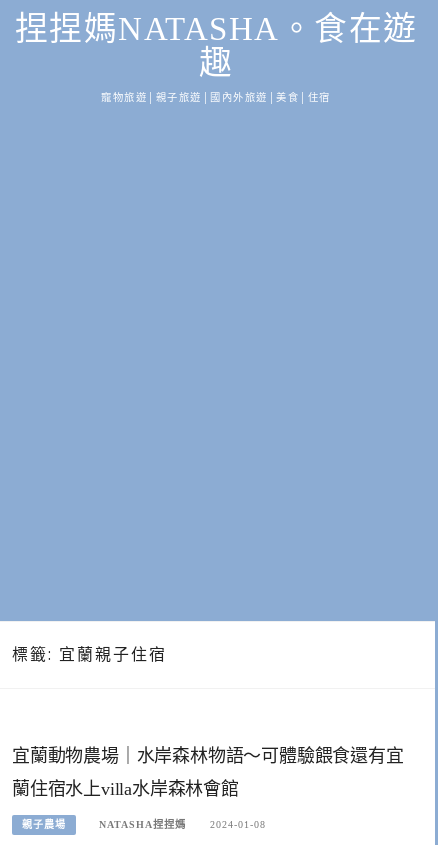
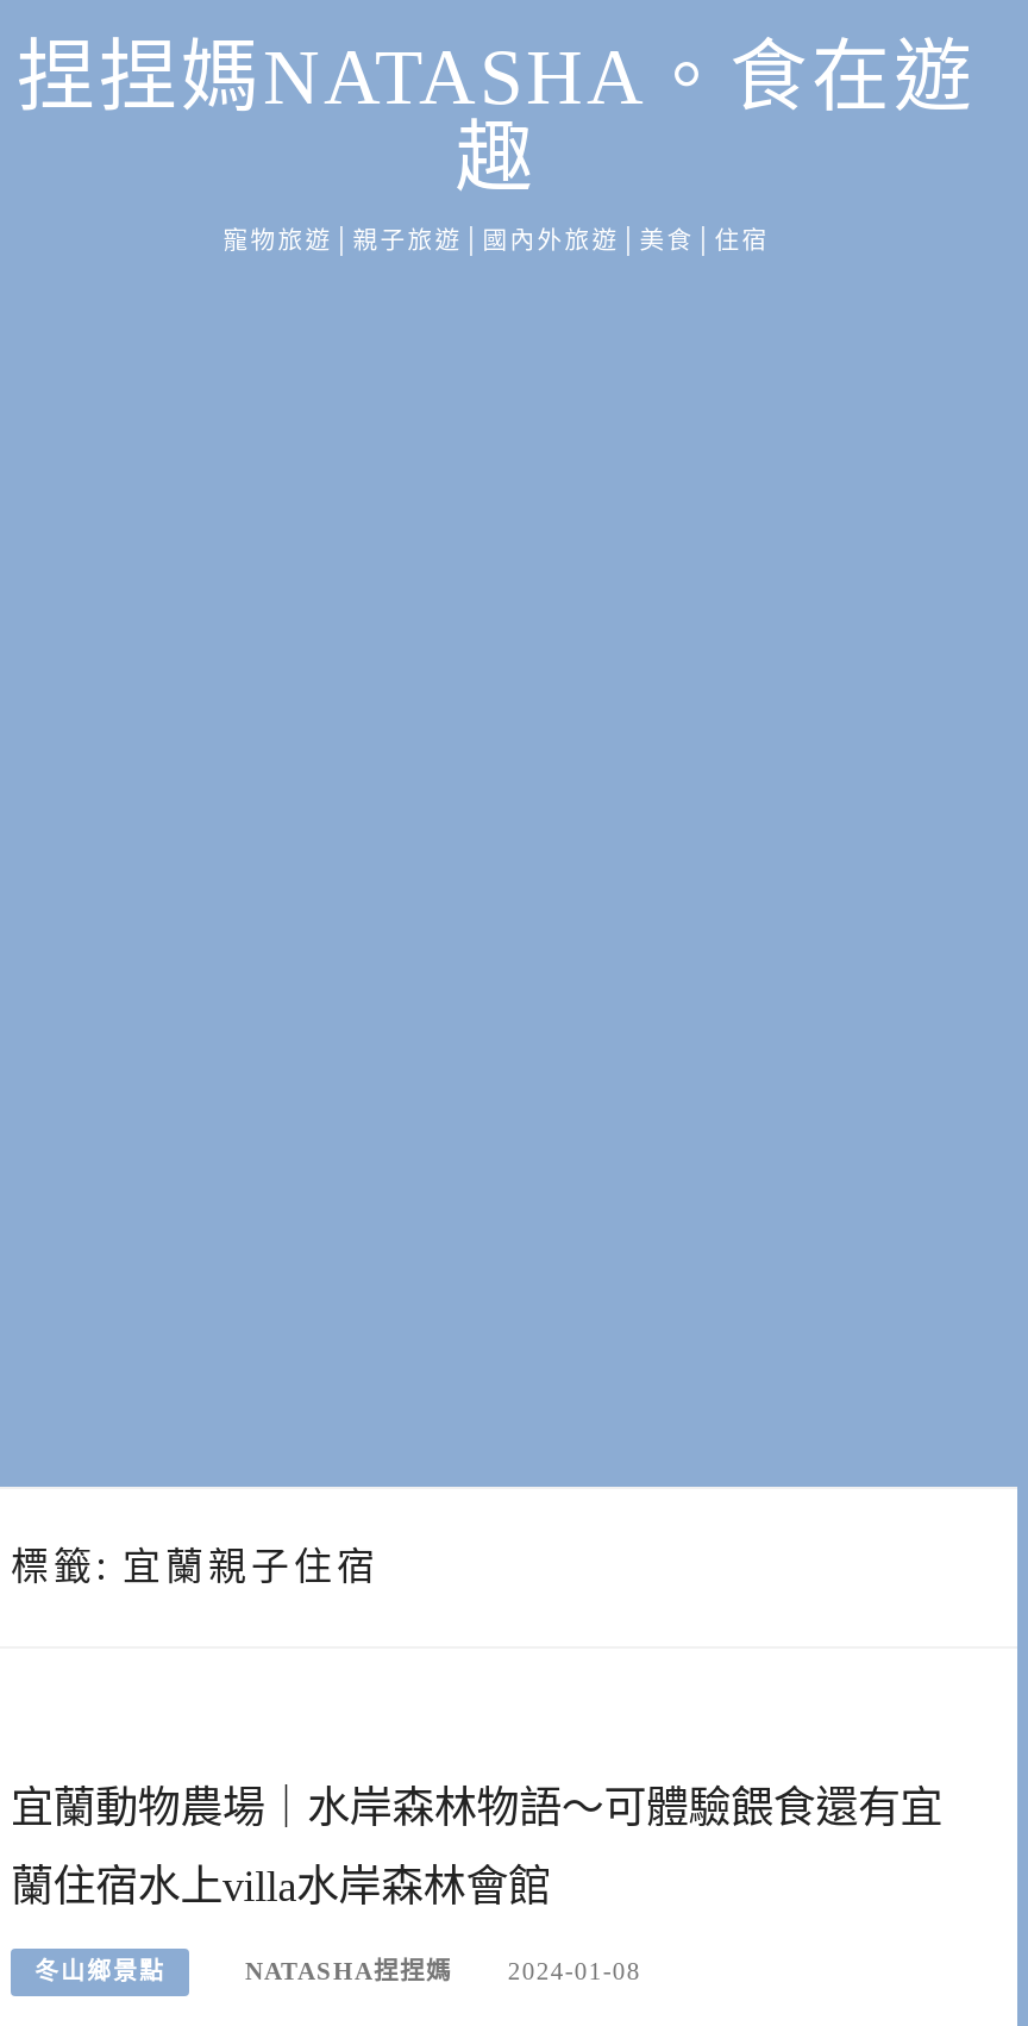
[22,819,66,830] 親子農場 -> [35,1958,165,1984] 冬山鄉景點

